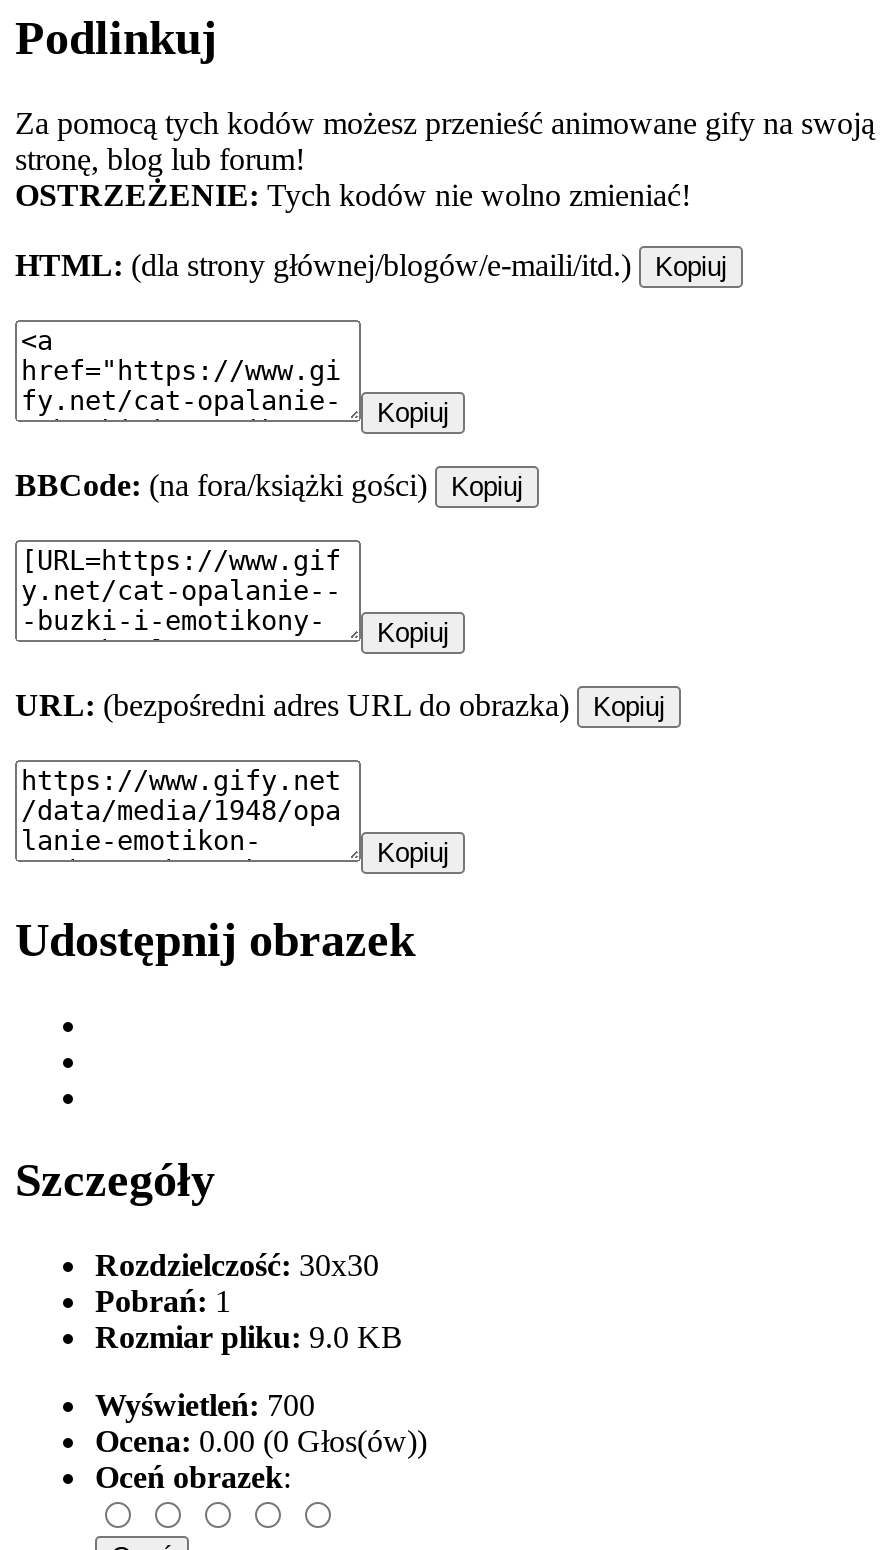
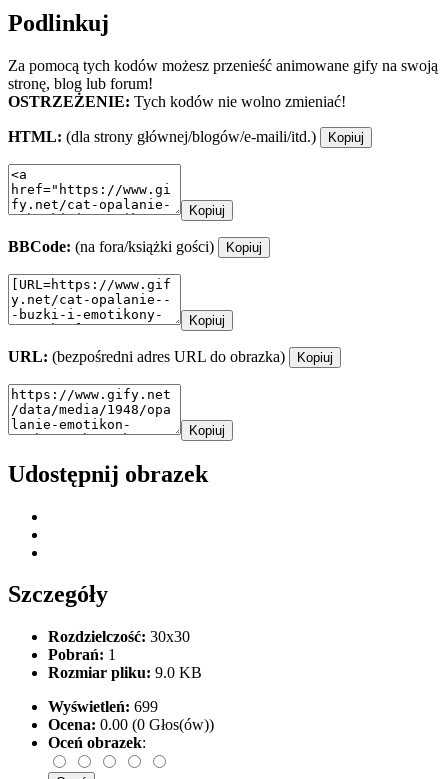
[95,1389,315,1423] Wyświetleń: 700 -> [48,698,158,715] Wyświetleń: 699

